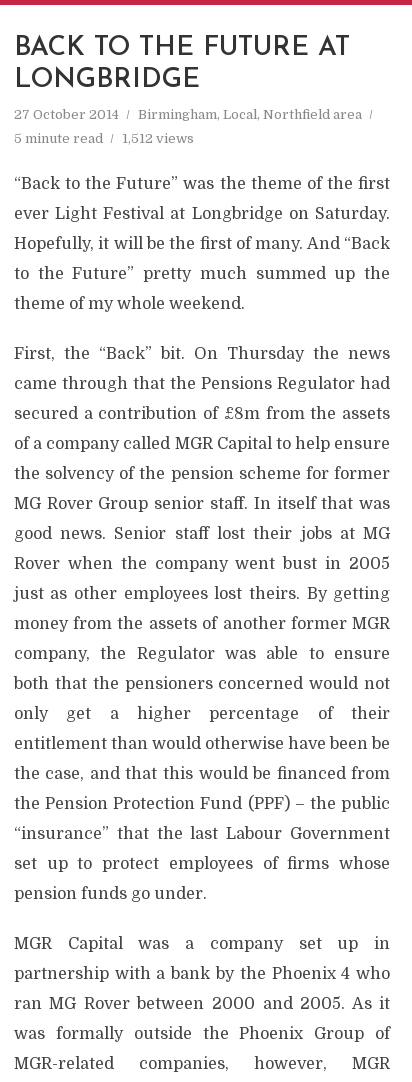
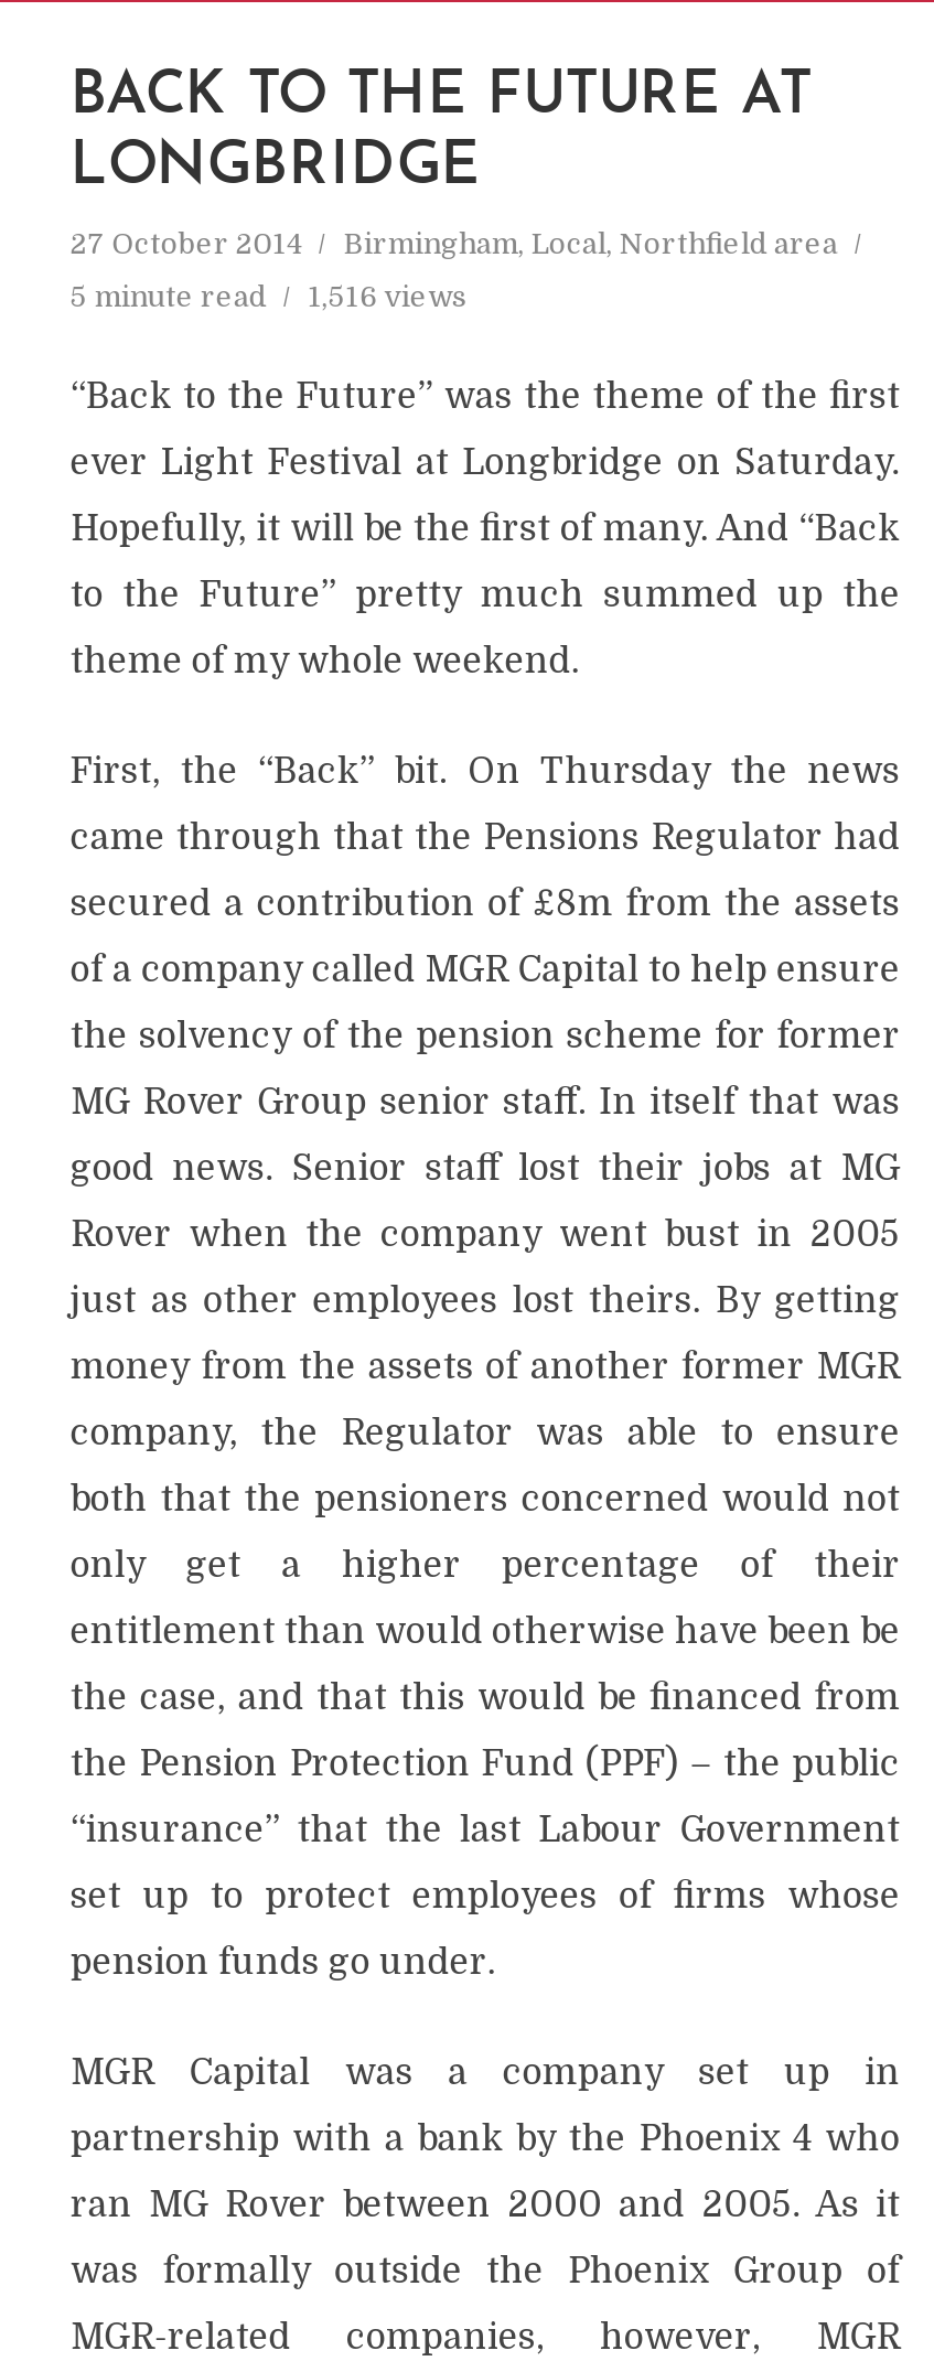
[14,131,194,146] 5 minute read 1,512 views -> [70,280,467,313] 5 minute read 1,516 views

